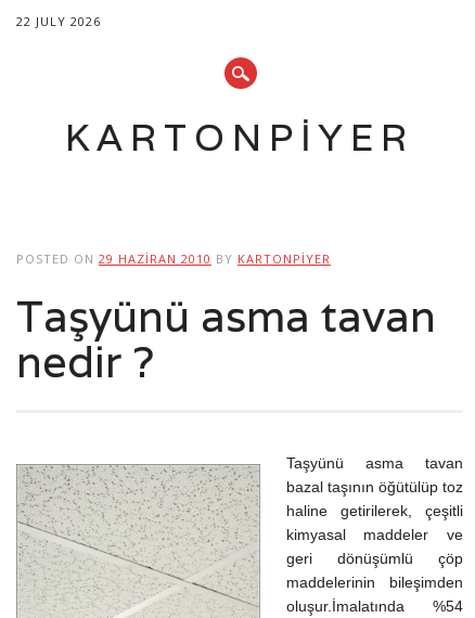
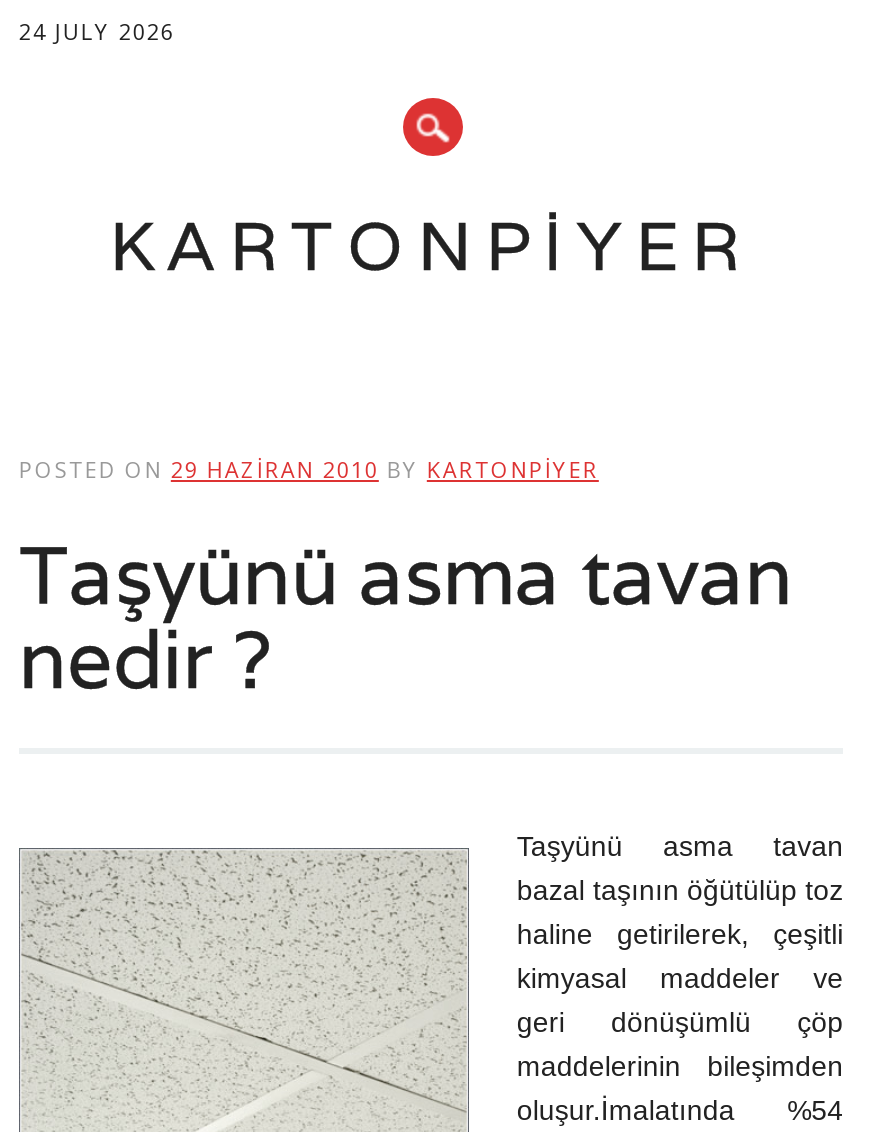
[16,13,101,29] 22 JULY 2026 -> [19,16,175,46] 24 JULY 2026

